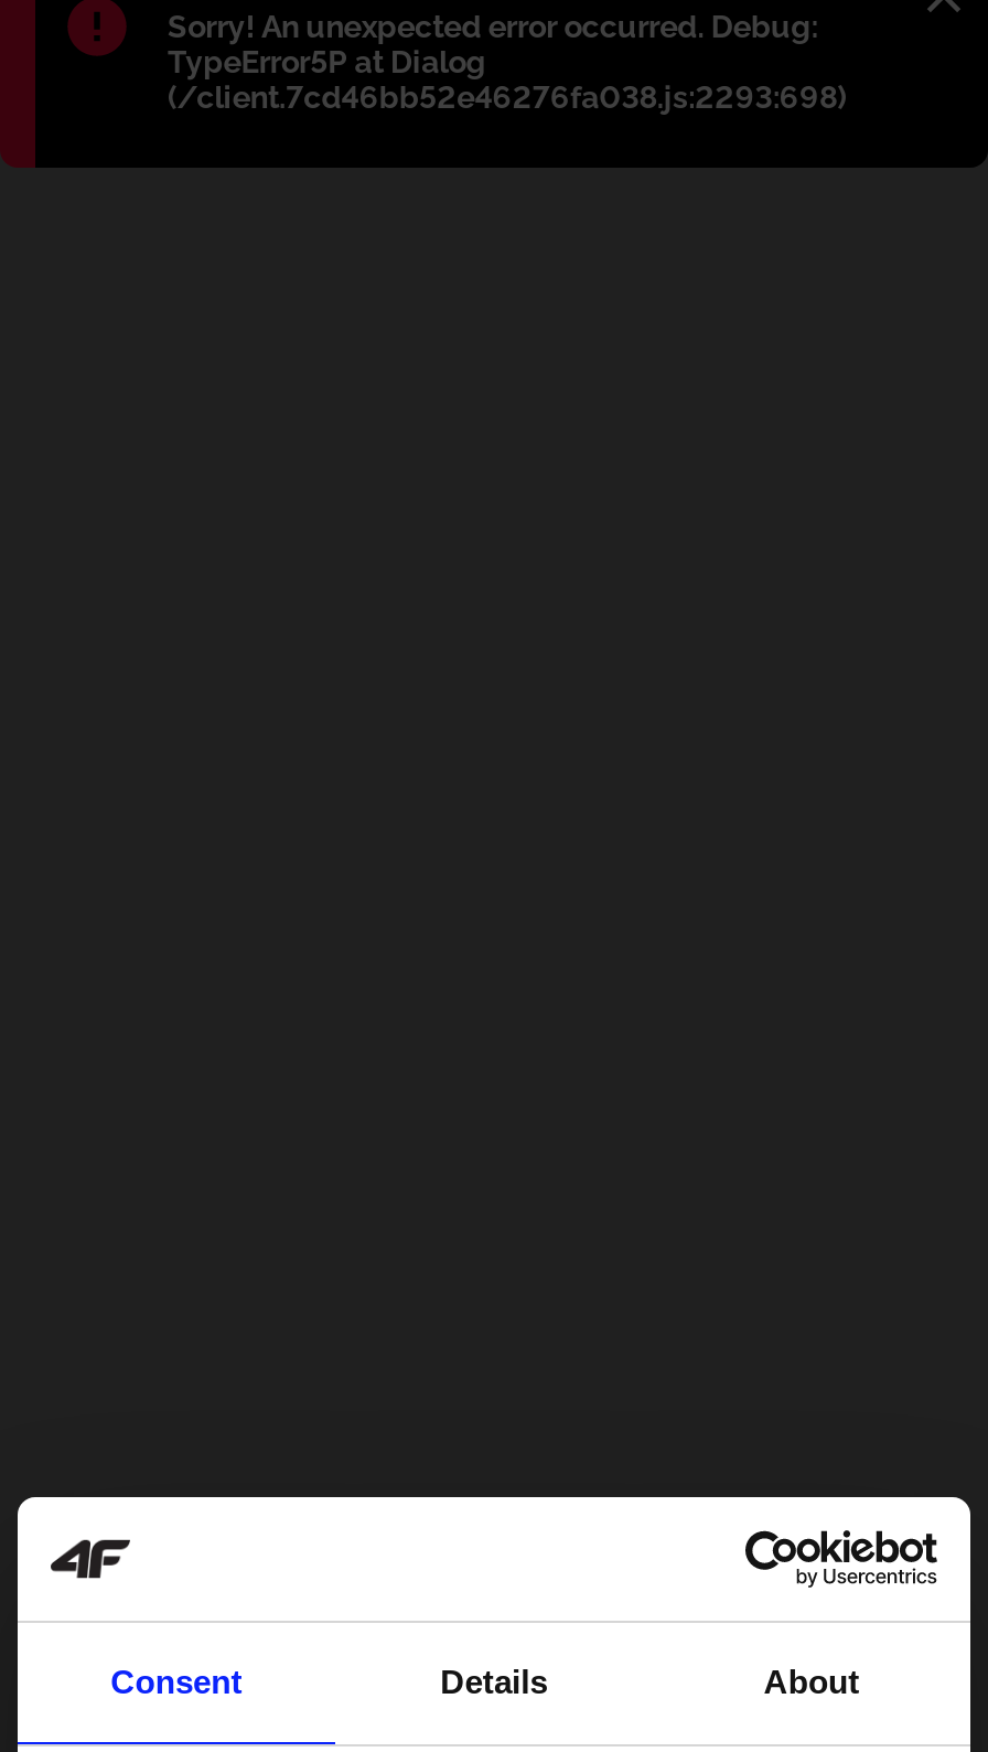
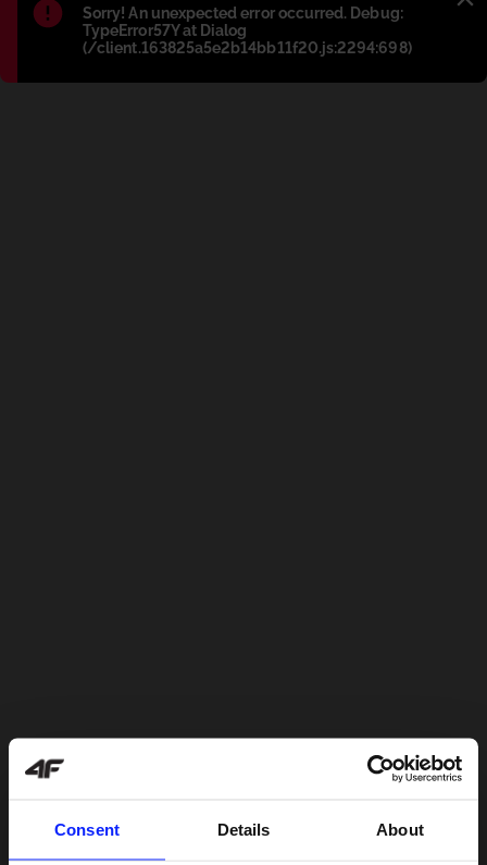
[168,44,846,115] TypeError5P at Dialog | (/client.7cd46bb52e46276fa038.js:2293:698) -> [83,22,412,57] TypeError57Y at Dialog | (/client.163825a5e2b14bb11f20.js:2294:698)

